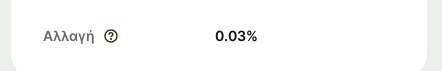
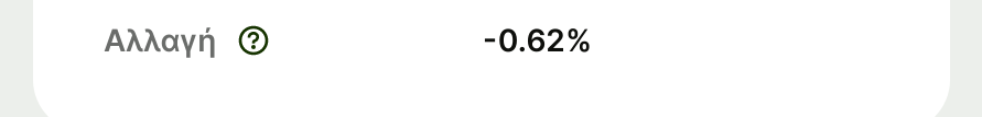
[215,27,258,44] 0.03% -> [483,21,592,58] -0.62%

